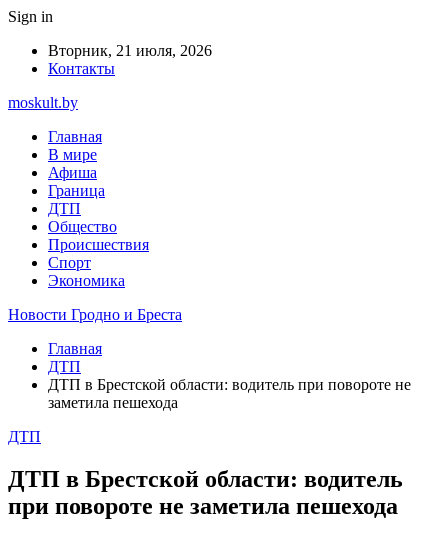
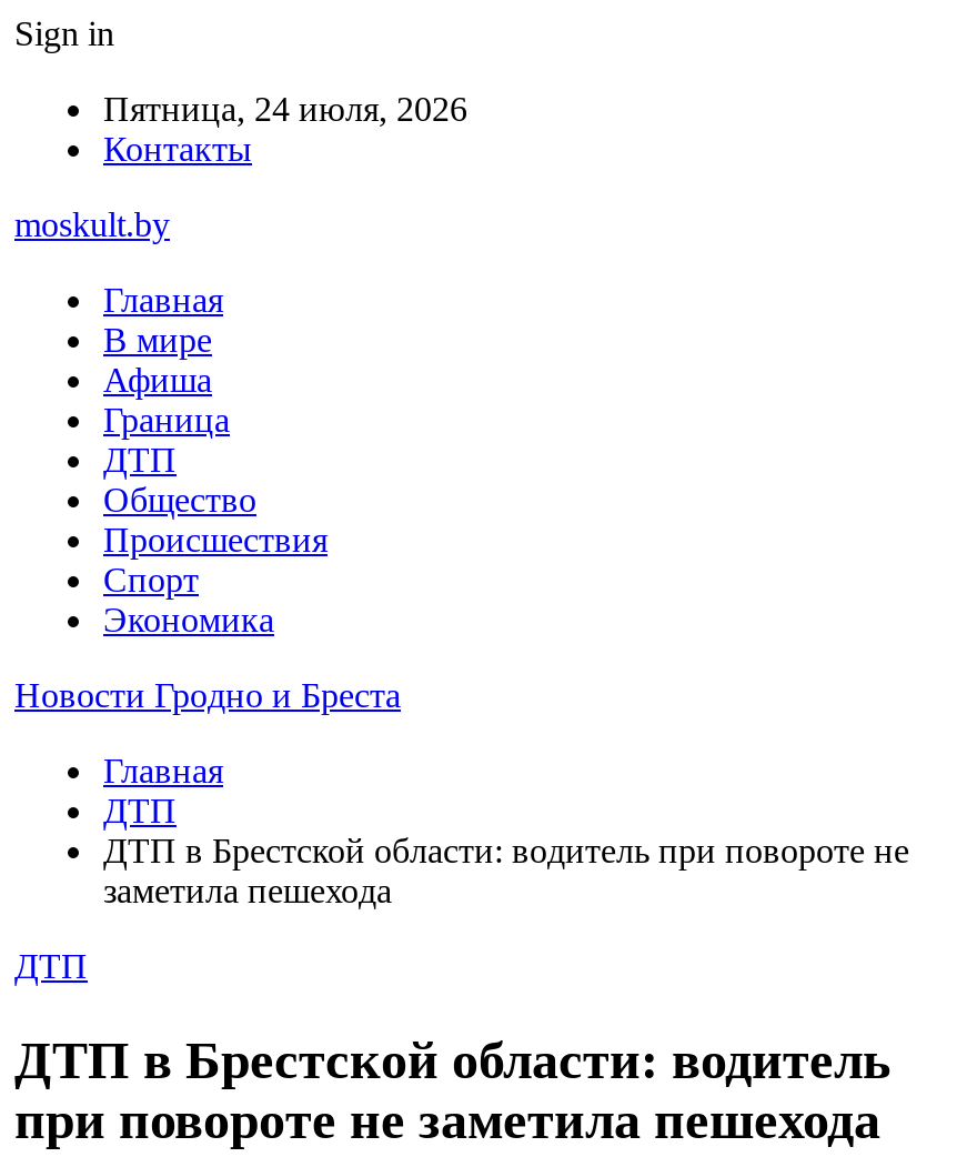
[48,42,212,59] Вторник, 21 июля, 2026 -> [103,90,467,128] Пятница, 24 июля, 2026

